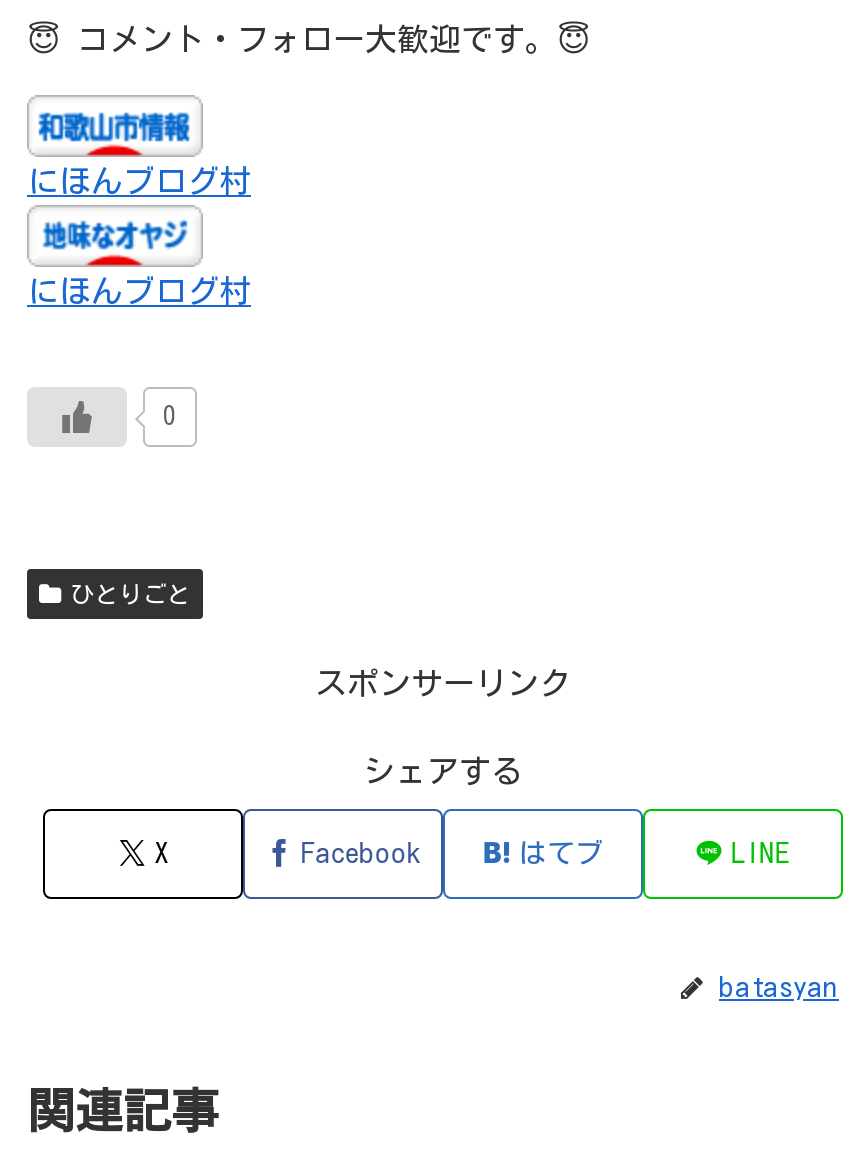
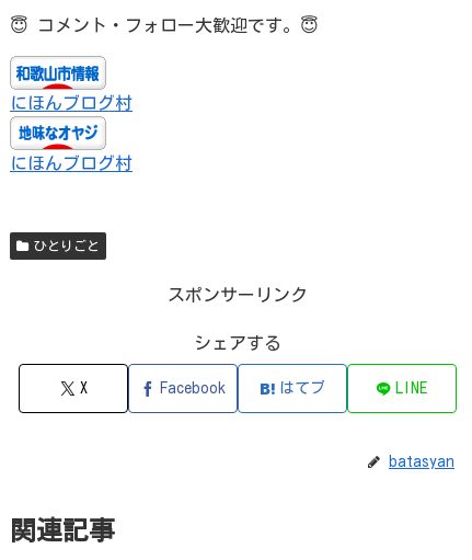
[163,403,177,429] 0 -> none

